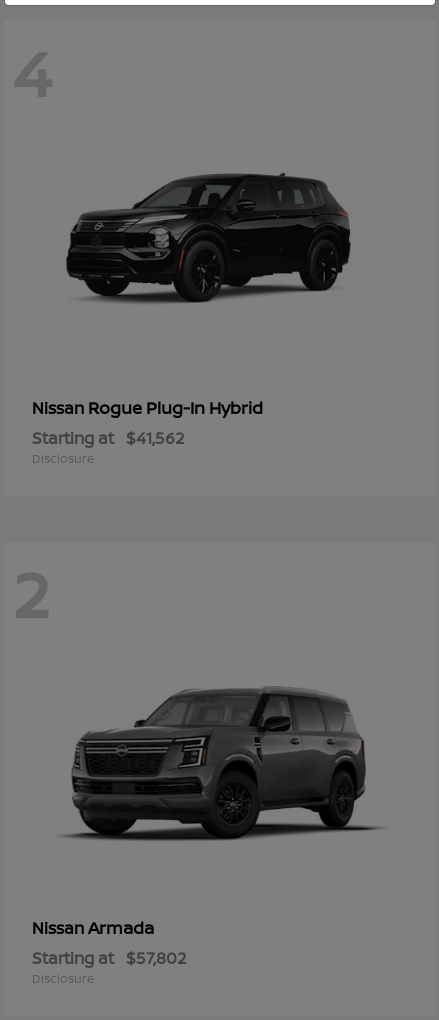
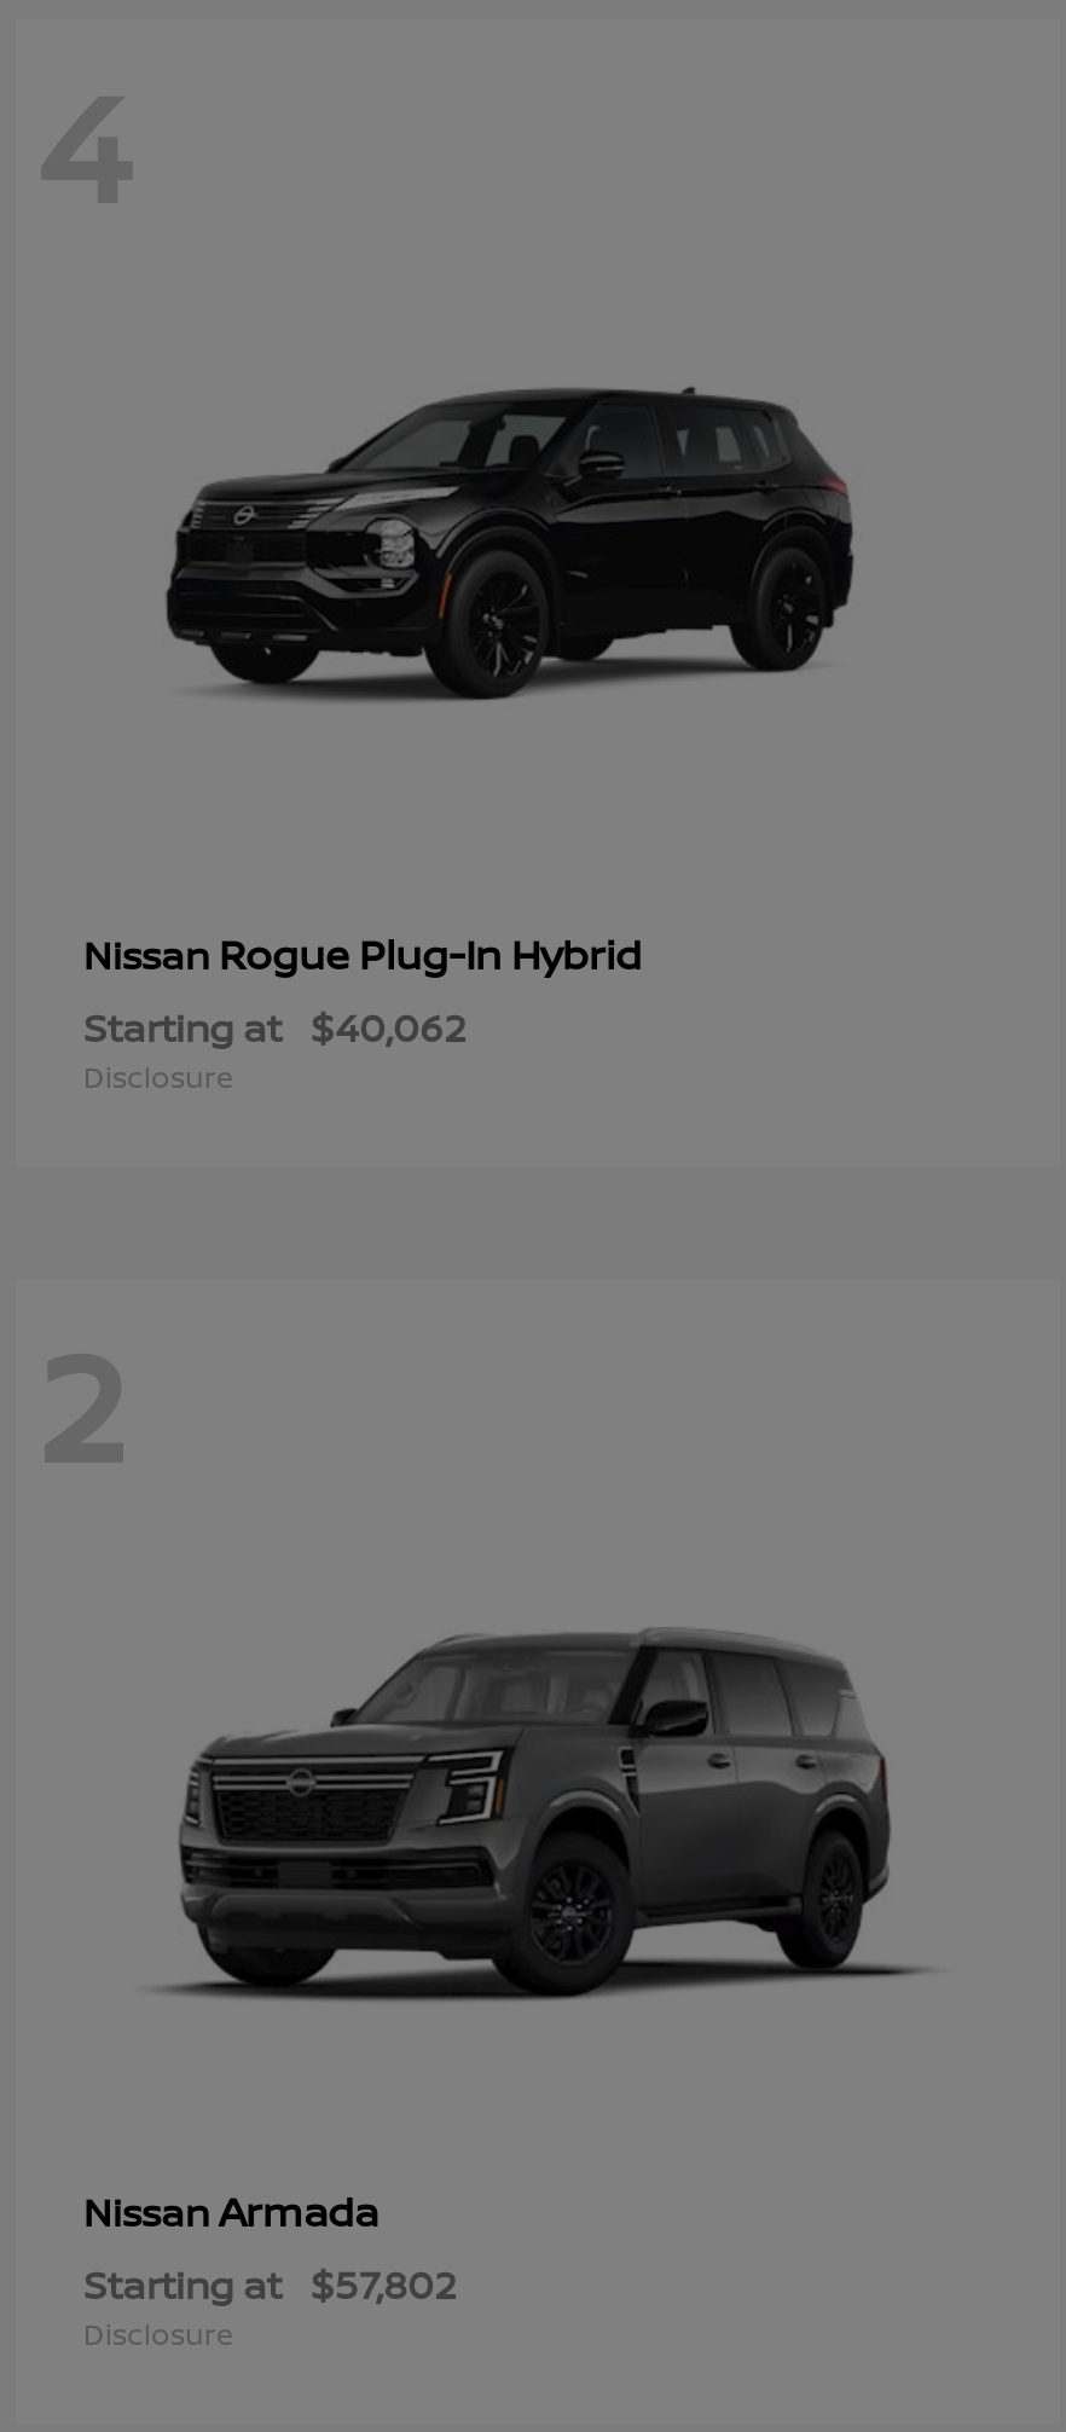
[32,426,184,448] Starting at $41,562 -> [83,1000,465,1053] Starting at $40,062

